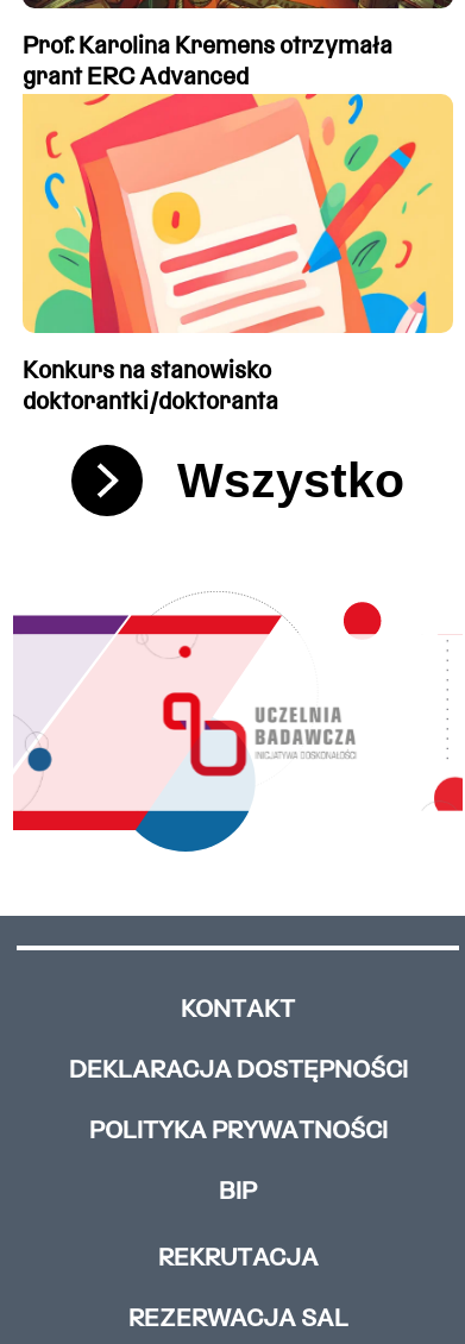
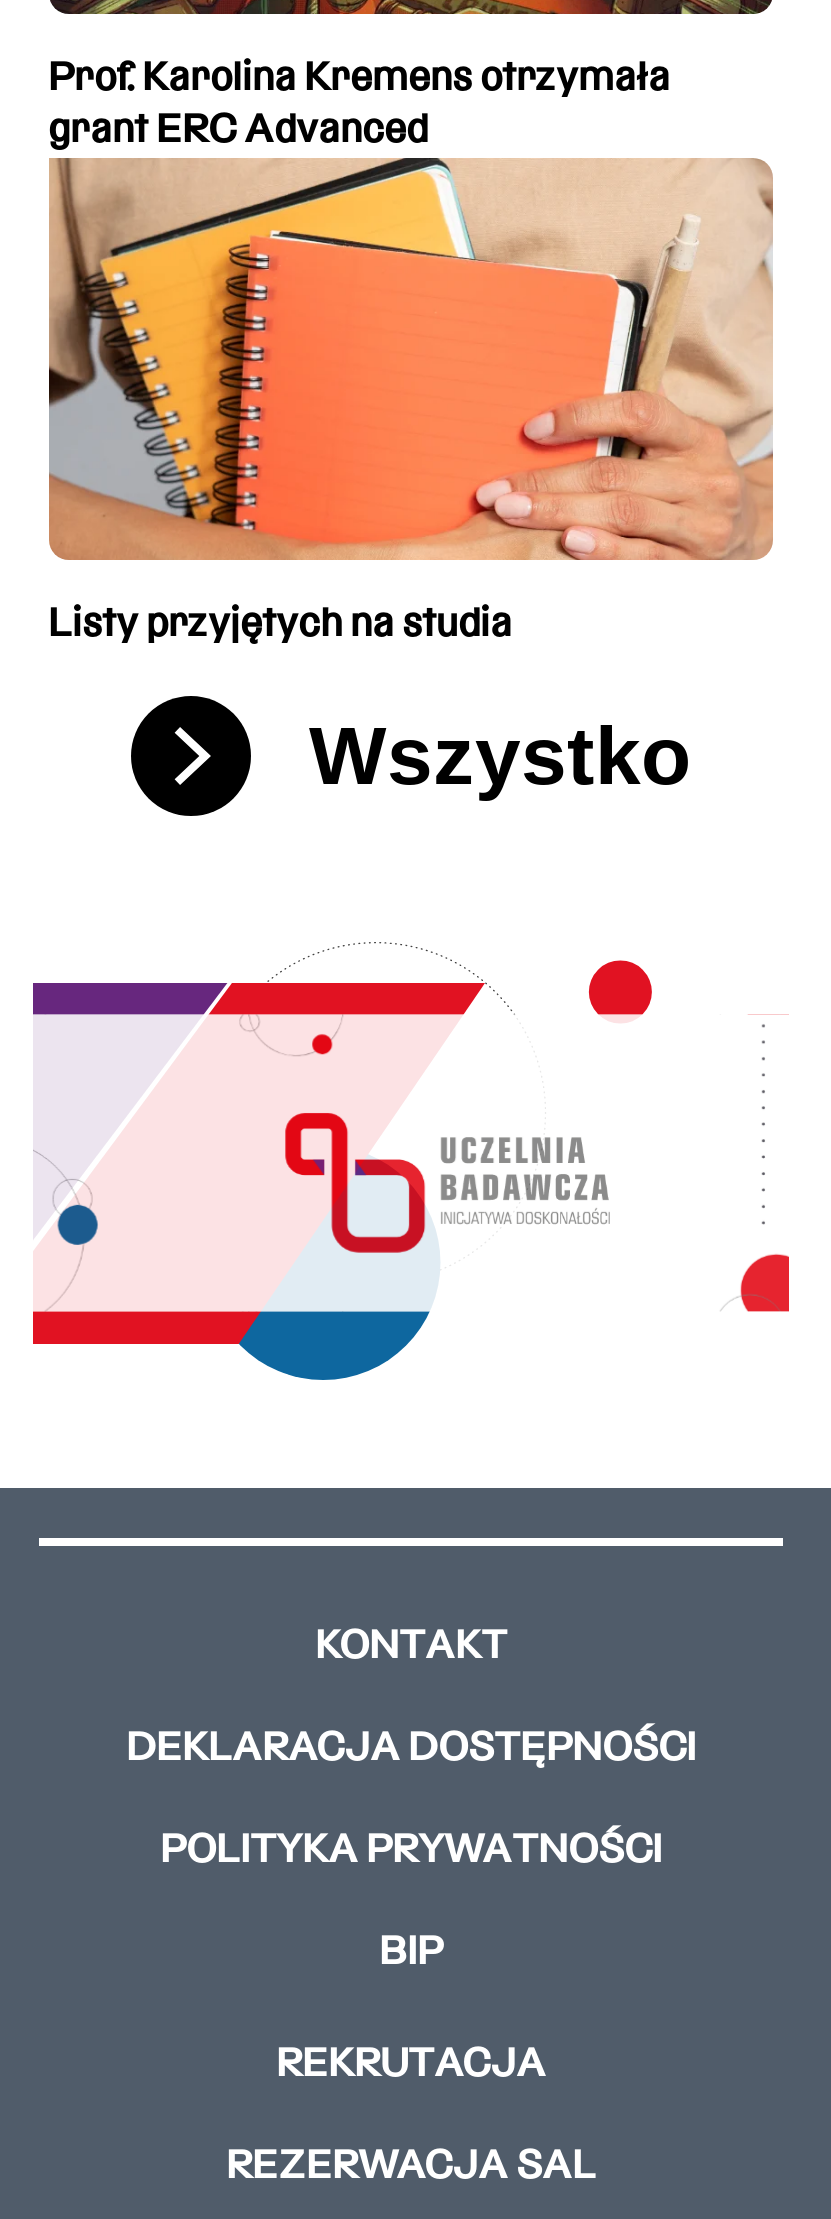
[22,93,454,413] [image] | Konkurs na stanowisko | doktorantki/doktoranta -> [47,156,775,643] [image] | Listy przyjętych na studia

